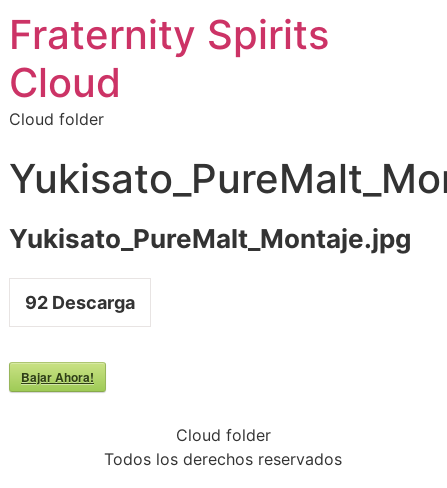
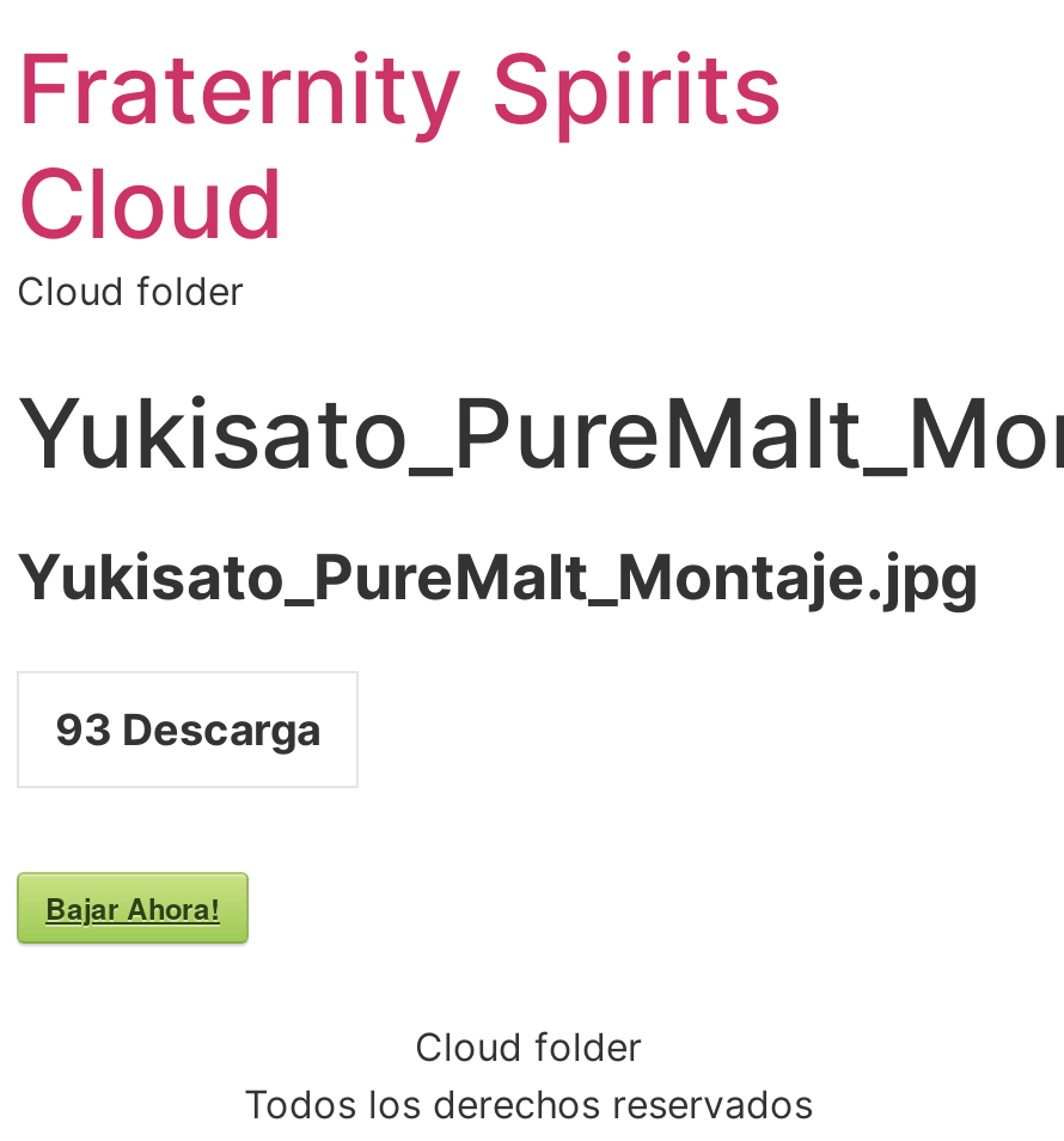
[25,292,135,313] 92 Descarga -> [55,704,320,755] 93 Descarga

